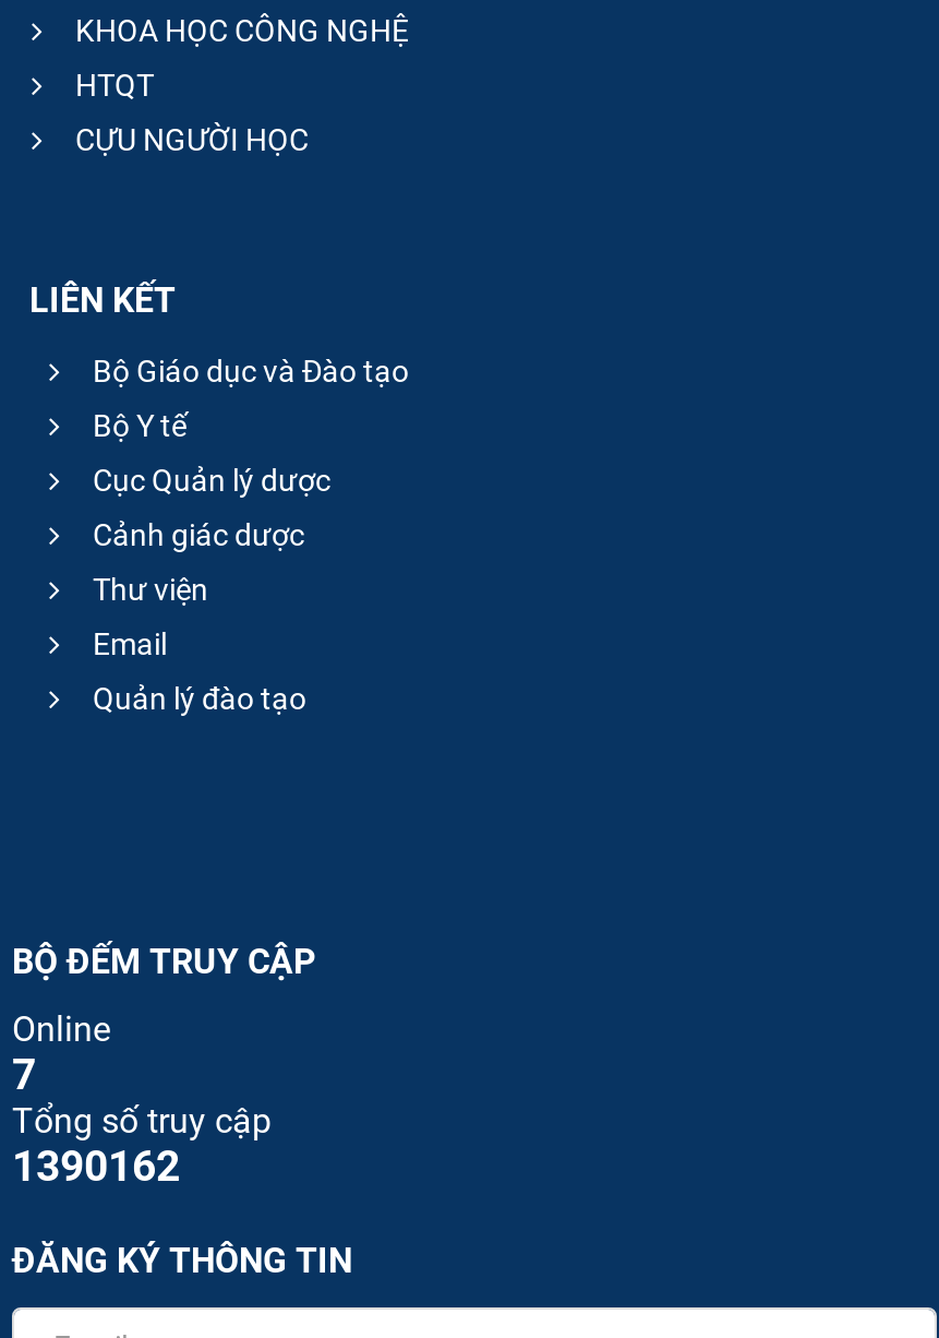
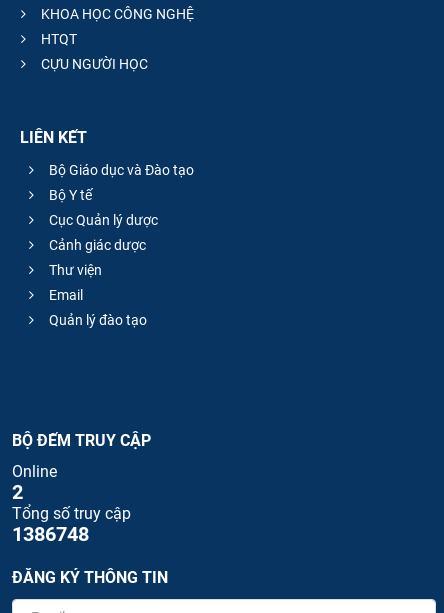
[12,1050,36,1101] 7 -> [12,481,23,504] 2
[12,1142,180,1192] 1390162 -> [12,523,89,546] 1386748

